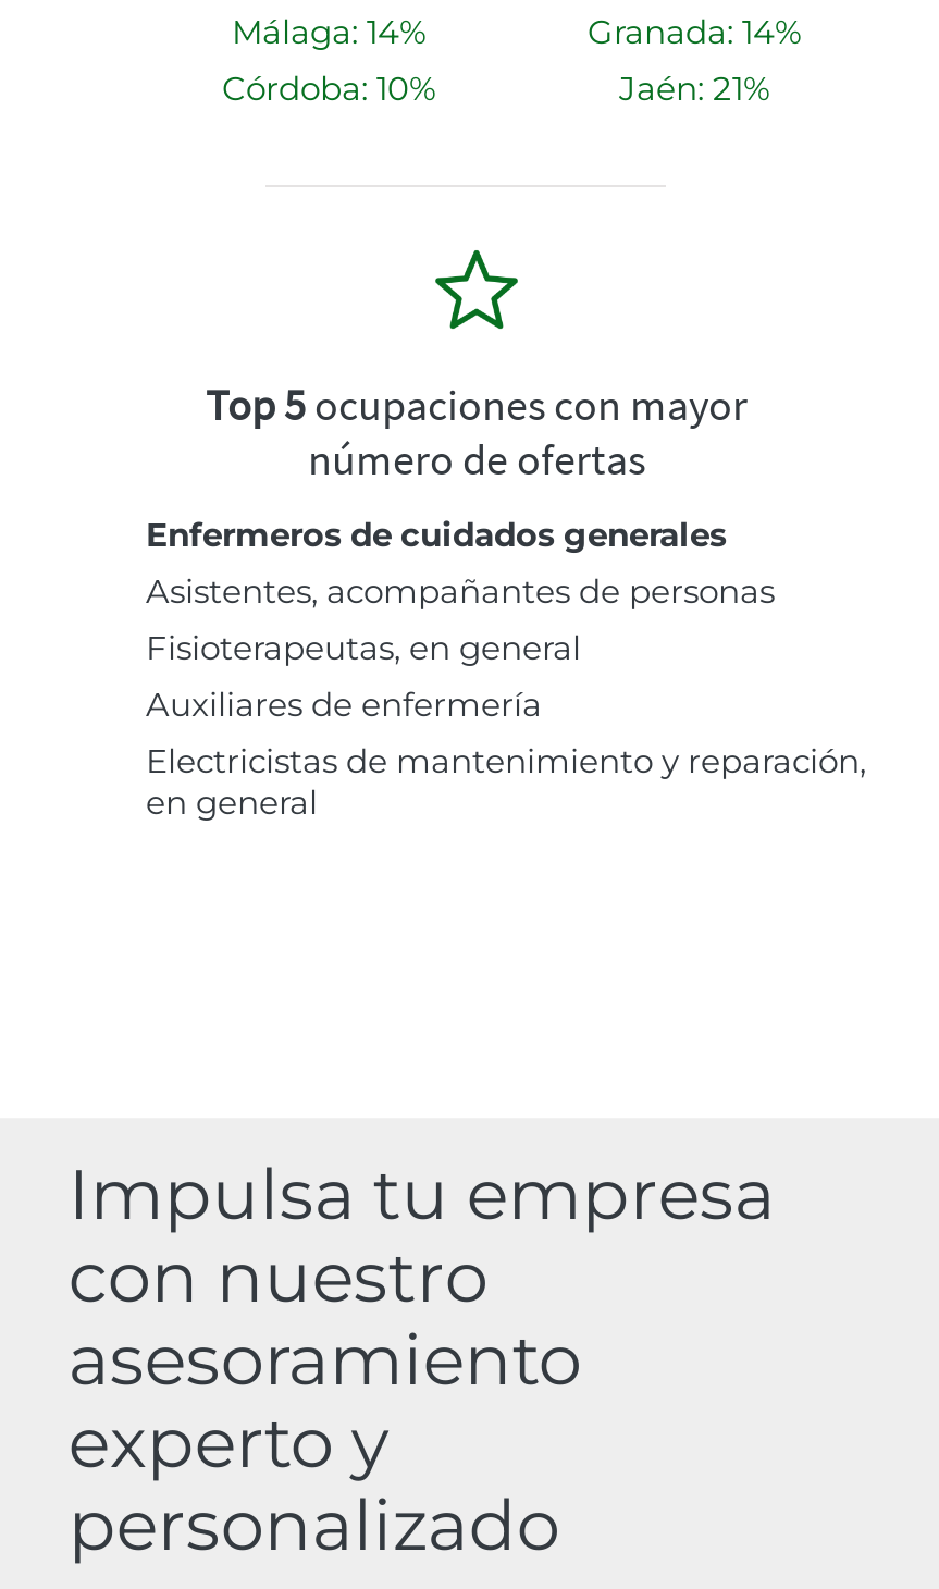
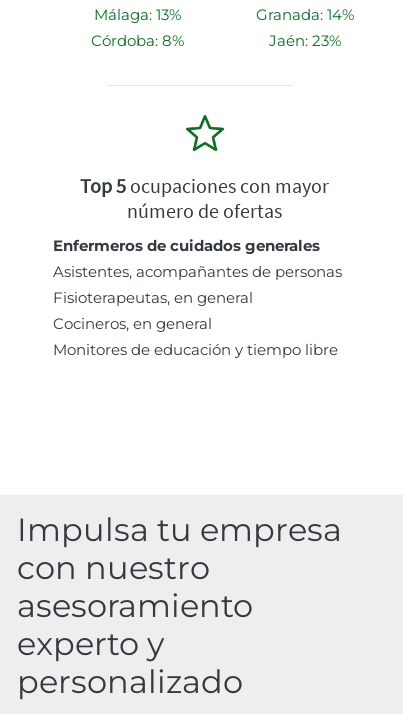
[232,10,425,52] Málaga: 14% -> [93,5,180,24] Málaga: 13%
[222,67,435,108] Córdoba: 10% -> [90,31,183,50] Córdoba: 8%
[619,67,769,108] Jaén: 21% -> [269,31,341,50] Jaén: 23%
[146,683,866,822] Auxiliares de enfermería | Electricistas de mantenimiento y reparación, | en general -> [53,314,338,359] Cocineros, en general | Monitores de educación y tiempo libre

